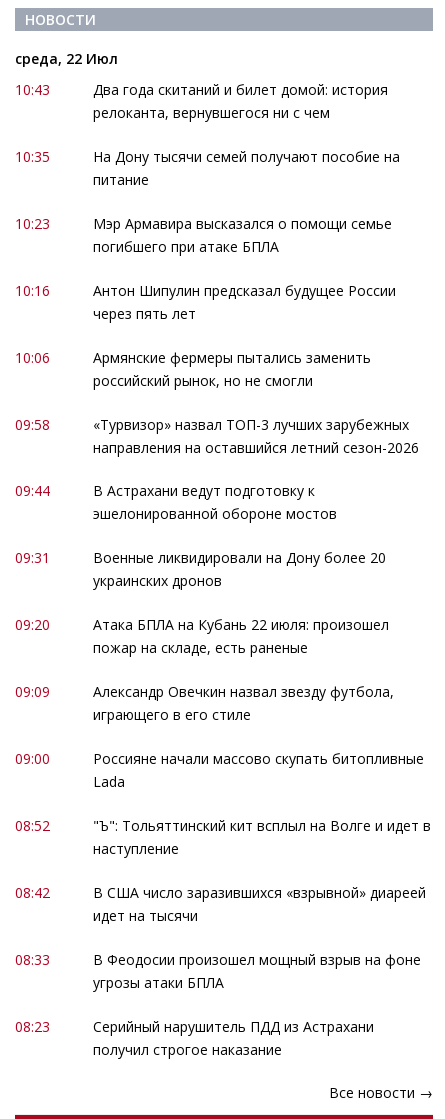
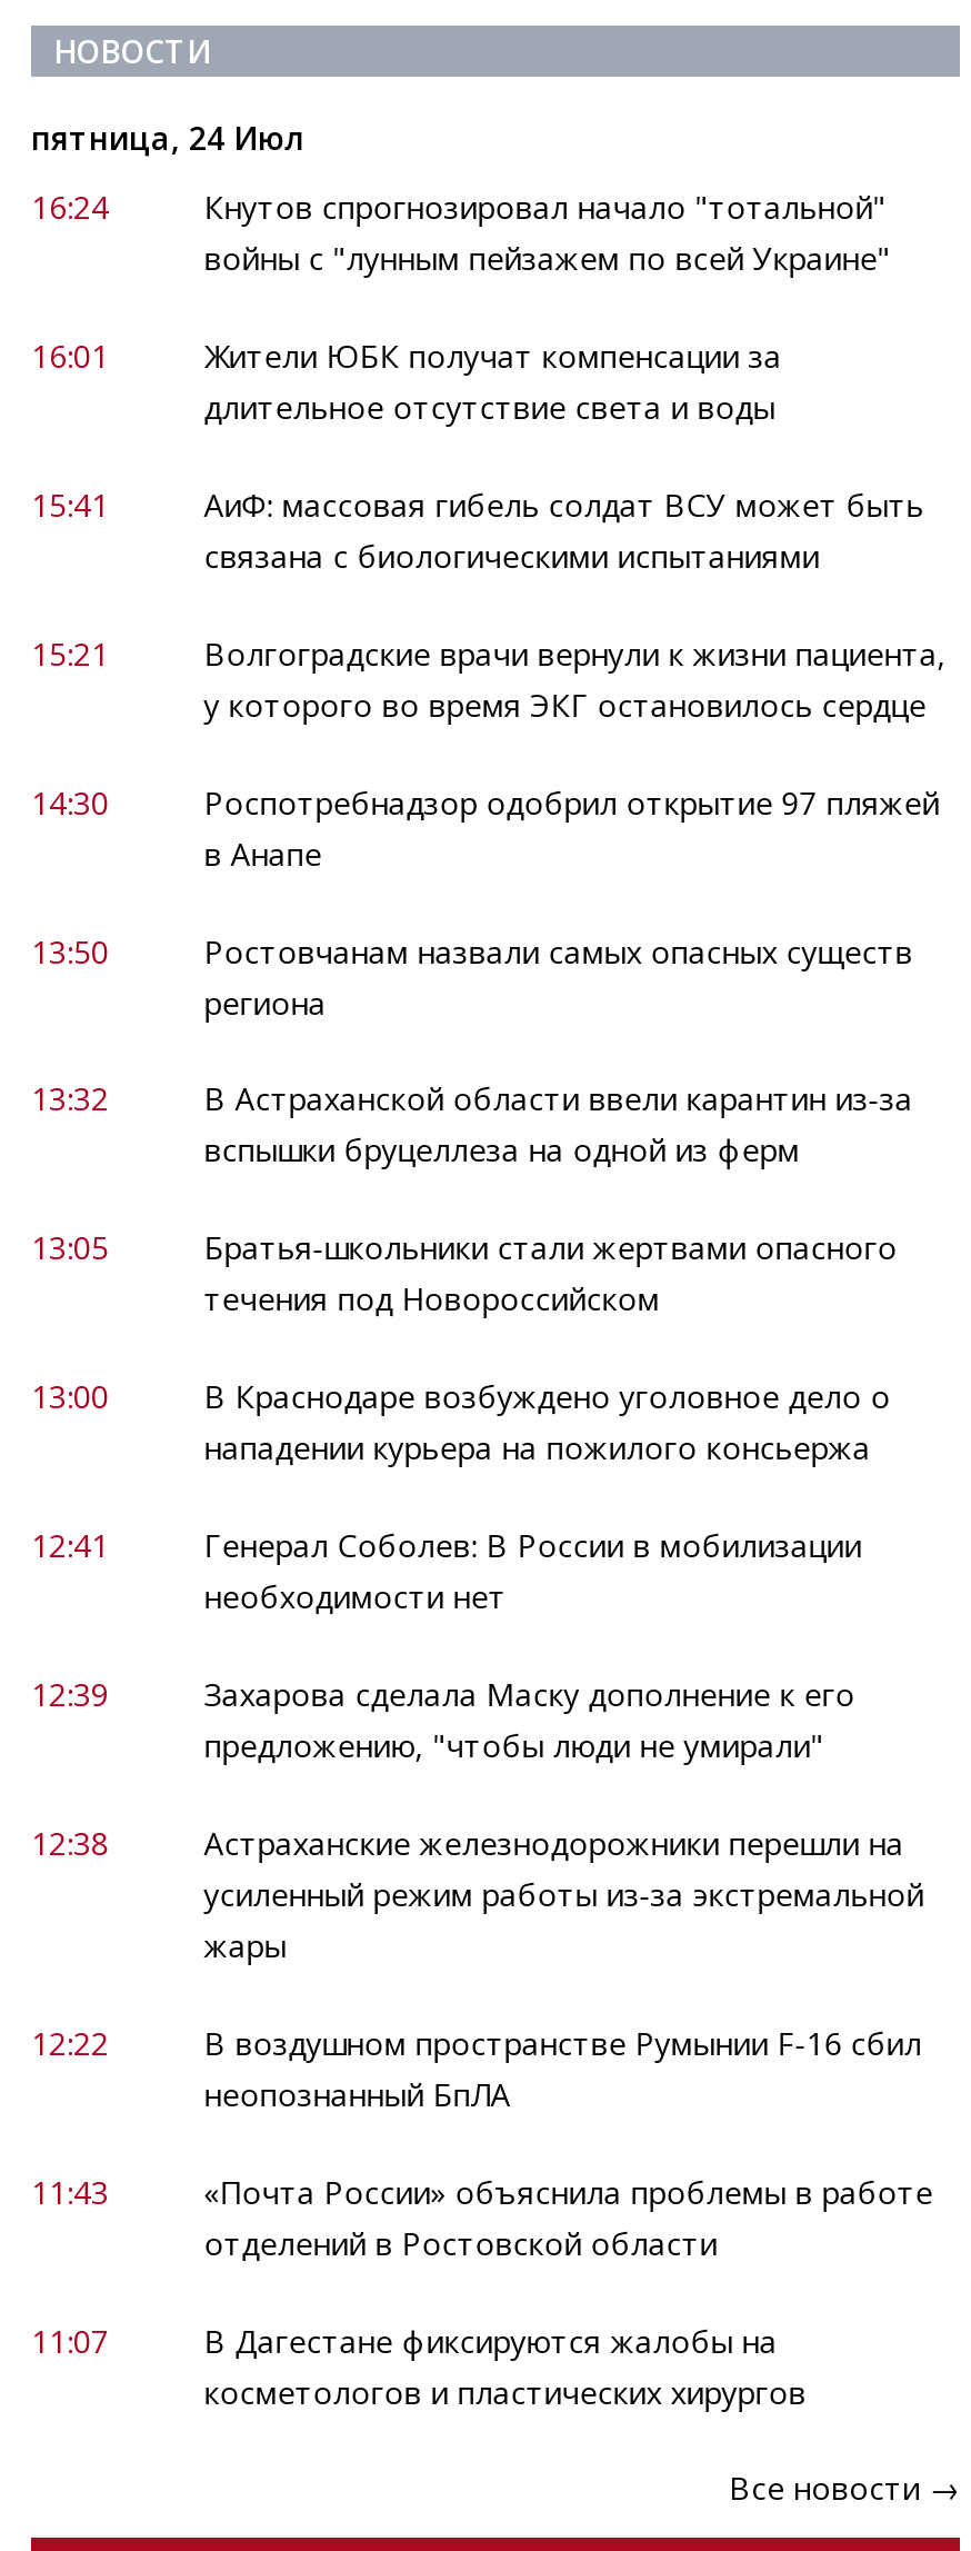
[15,49,118,68] среда, 22 Июл -> [31,117,304,159] пятница, 24 Июл
[15,80,388,122] 10:43 | Два года скитаний и билет домой: история | релоканта, вернувшегося ни с чем -> [31,186,890,279] 16:24 | Кнутов спрогнозировал начало "тотальной" | войны с "лунным пейзажем по всей Украине"
[15,147,400,189] 10:35 | На Дону тысячи семей получают пособие на | питание -> [31,334,781,428] 16:01 | Жители ЮБК получат компенсации за | длительное отсутствие света и воды
[15,214,392,256] 10:23 | Мэр Армавира высказался о помощи семье | погибшего при атаке БПЛА -> [31,483,924,576] 15:41 | АиФ: массовая гибель солдат ВСУ может быть | связана с биологическими испытаниями
[15,281,396,323] 10:16 | Антон Шипулин предсказал будущее России | через пять лет -> [31,632,946,725] 15:21 | Волгоградские врачи вернули к жизни пациента, | у которого во время ЭКГ остановилось сердце
[15,348,371,390] 10:06 | Армянские фермеры пытались заменить | российский рынок, но не смогли -> [31,781,939,874] 14:30 | Роспотребнадзор одобрил открытие 97 пляжей | в Анапе
[15,414,419,456] 09:58 | «Турвизор» назвал ТОП-3 лучших зарубежных | направления на оставшийся летний сезон-2026 -> [31,929,913,1023] 13:50 | Ростовчанам назвали самых опасных существ | региона
[15,481,337,523] 09:44 | В Астрахани ведут подготовку к | эшелонированной обороне мостов -> [31,1078,913,1171] 13:32 | В Астраханской области ввели карантин из-за | вспышки бруцеллеза на одной из ферм
[15,548,386,590] 09:31 | Военные ликвидировали на Дону более 20 | украинских дронов -> [31,1227,897,1320] 13:05 | Братья-школьники стали жертвами опасного | течения под Новороссийском
[15,615,389,657] 09:20 | Атака БПЛА на Кубань 22 июля: произошел | пожар на складе, есть раненые -> [31,1375,890,1469] 13:00 | В Краснодаре возбуждено уголовное дело о | нападении курьера на пожилого консьержа
[15,682,394,724] 09:09 | Александр Овечкин назвал звезду футбола, | играющего в его стиле -> [31,1524,861,1618] 12:41 | Генерал Соболев: В России в мобилизации | необходимости нет
[15,749,424,791] 09:00 | Россияне начали массово скупать битопливные | Lada -> [31,1673,855,1766] 12:39 | Захарова сделала Маску дополнение к его | предложению, "чтобы люди не умирали"
[15,816,431,858] 08:52 | "Ъ": Тольяттинский кит всплыл на Волге и идет в | наступление -> [31,1821,924,1966] 12:38 | Астраханские железнодорожники перешли на | усиленный режим работы из-за экстремальной | жары
[15,883,426,925] 08:42 | В США число заразившихся «взрывной» диареей | идет на тысячи -> [31,2021,921,2115] 12:22 | В воздушном пространстве Румынии F-16 сбил | неопознанный БпЛА
[15,950,421,992] 08:33 | В Феодосии произошел мощный взрыв на фоне | угрозы атаки БПЛА -> [31,2170,933,2263] 11:43 | «Почта России» объяснила проблемы в работе | отделений в Ростовской области
[15,1016,374,1058] 08:23 | Серийный нарушитель ПДД из Астрахани | получил строгое наказание -> [31,2319,806,2412] 11:07 | В Дагестане фиксируются жалобы на | косметологов и пластических хирургов

